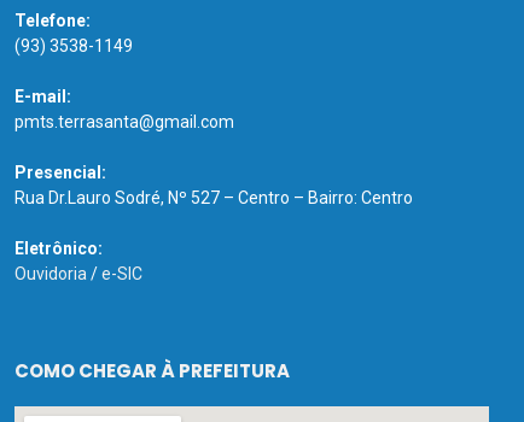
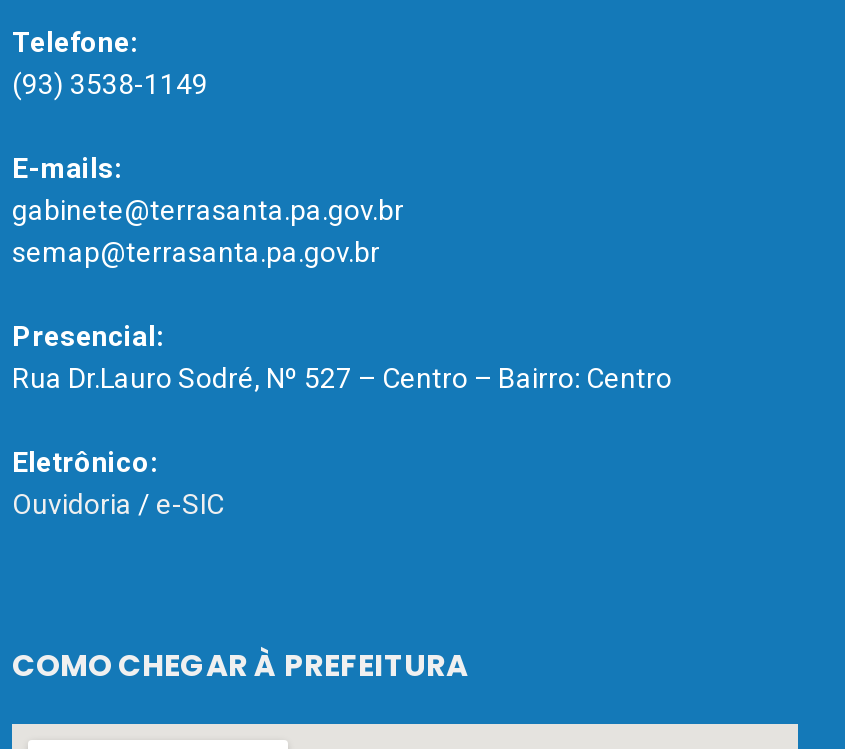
[14,87,234,131] E-mail: | pmts.terrasanta@gmail.com -> [12,151,404,267] E-mails: | gabinete@terrasanta.pa.gov.br | semap@terrasanta.pa.gov.br

